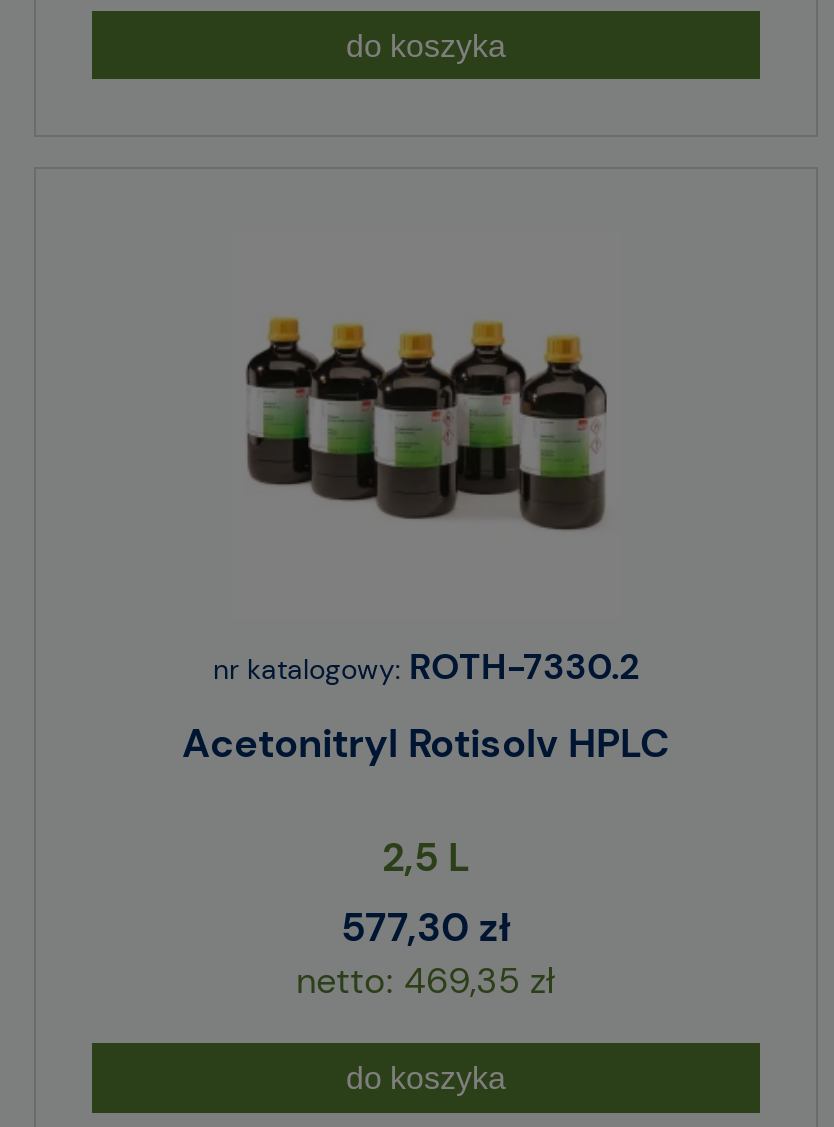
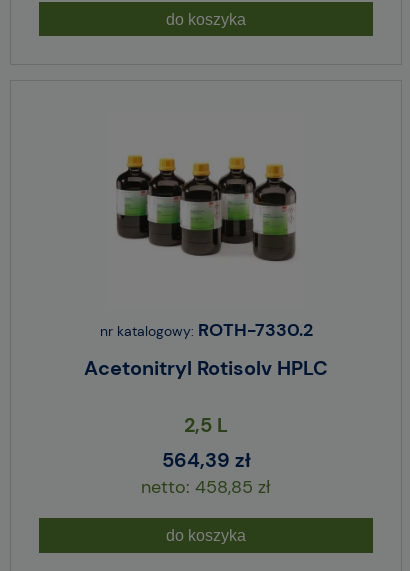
[341,900,511,952] 577,30 zł -> [161,447,250,473] 564,39 zł
[404,956,556,1004] 469,35 zł -> [195,475,271,499] 458,85 zł

